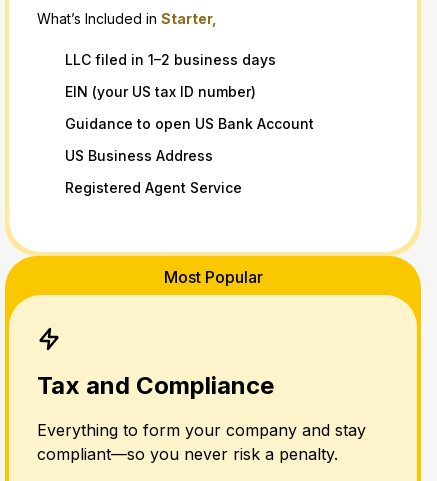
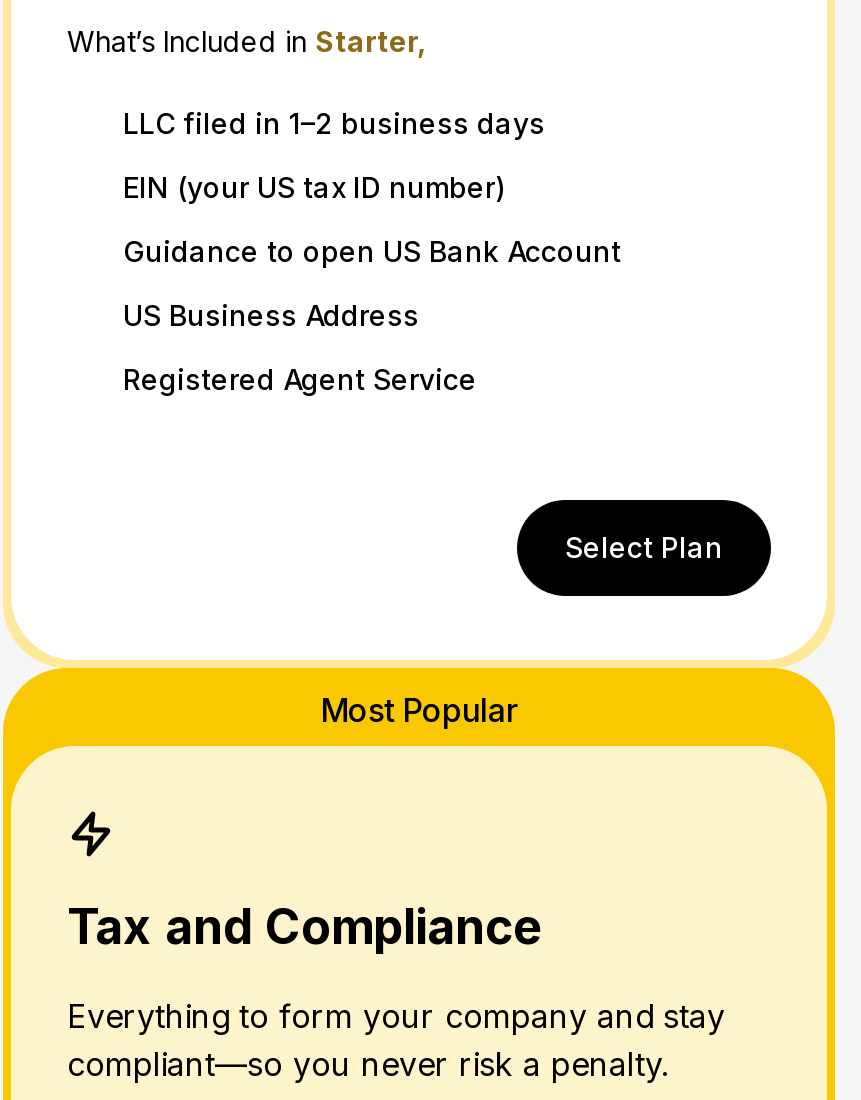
none -> [565,530,723,564] Select Plan

